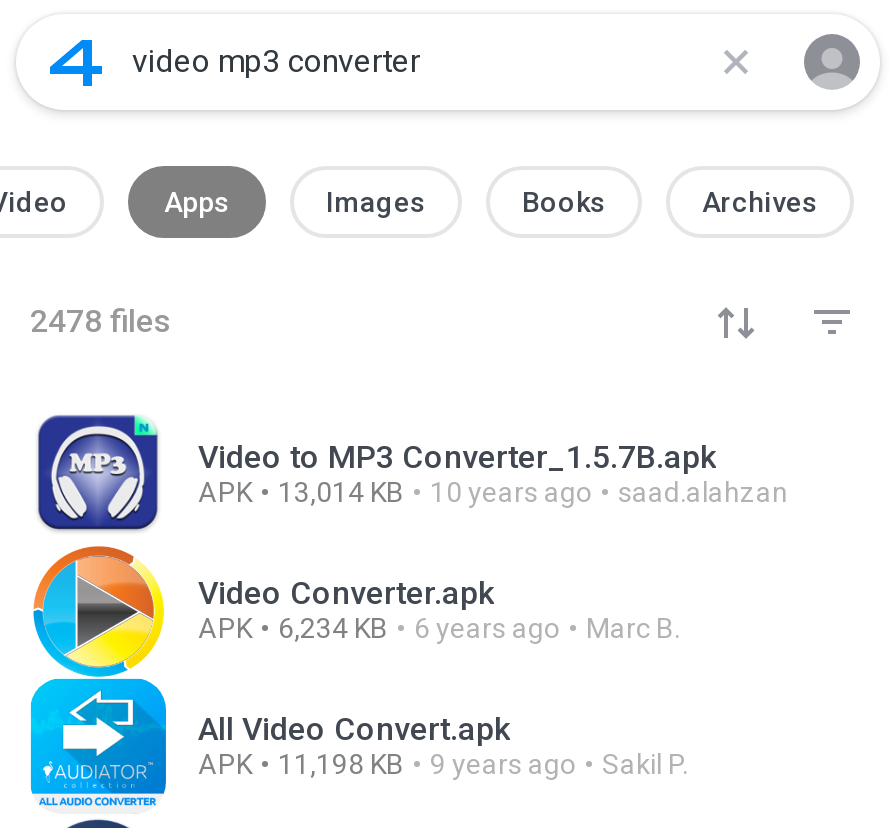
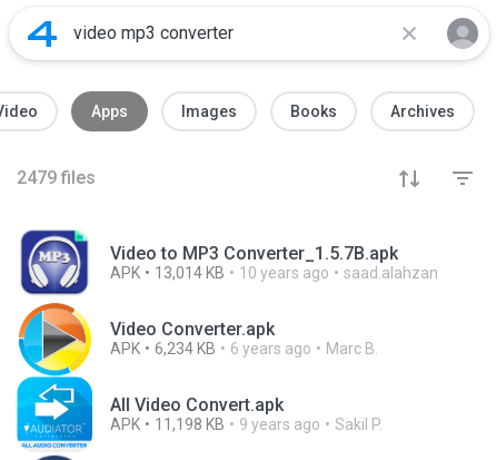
[30,302,172,340] 2478 files -> [17,167,96,188] 2479 files

